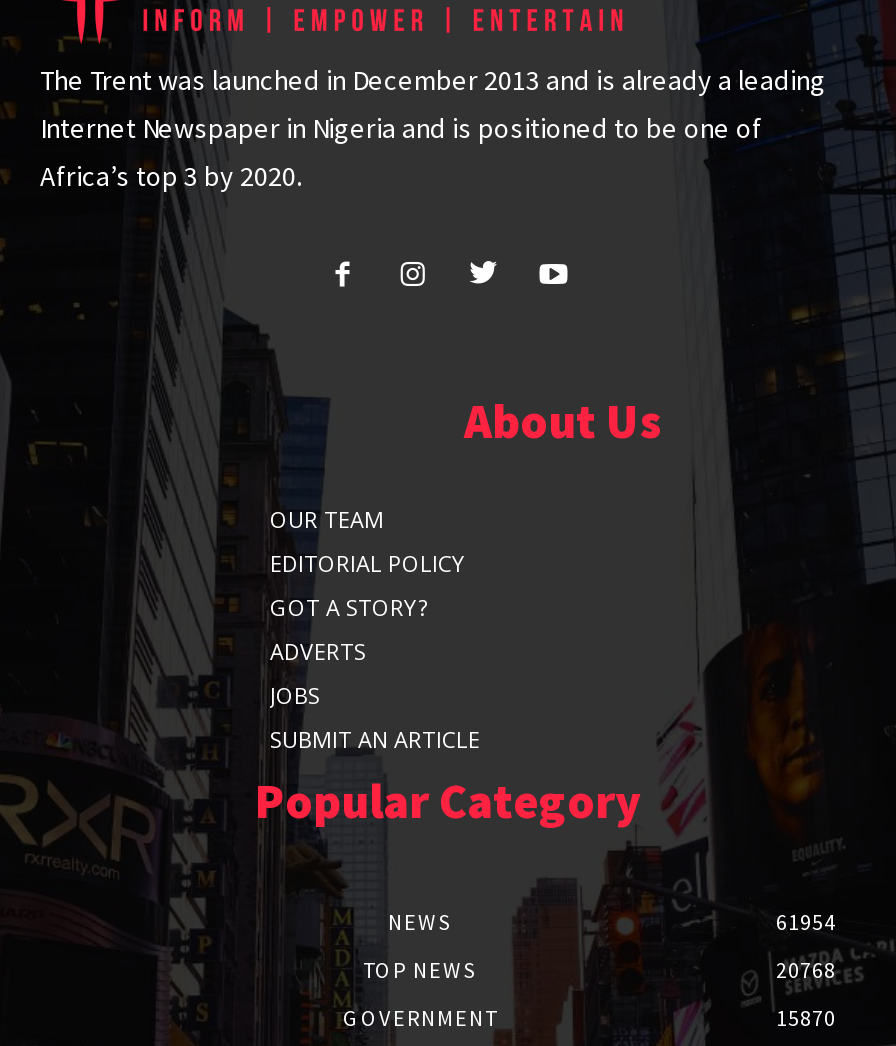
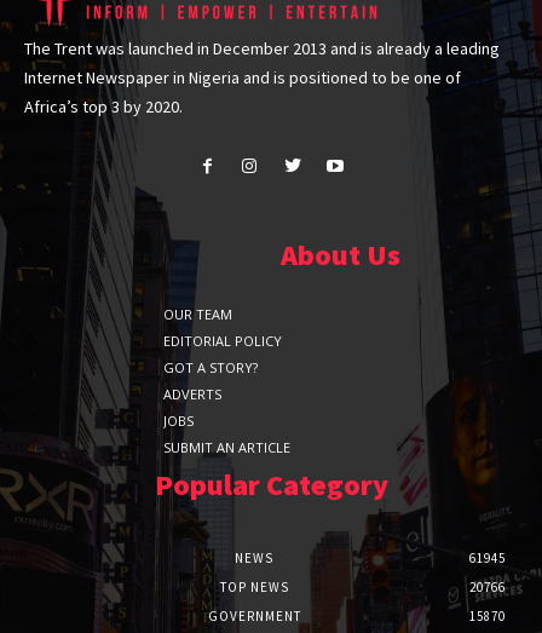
[776,908,836,936] 61954 -> [469,549,506,566] 61945
[776,956,836,984] 20768 -> [469,578,506,595] 20766

